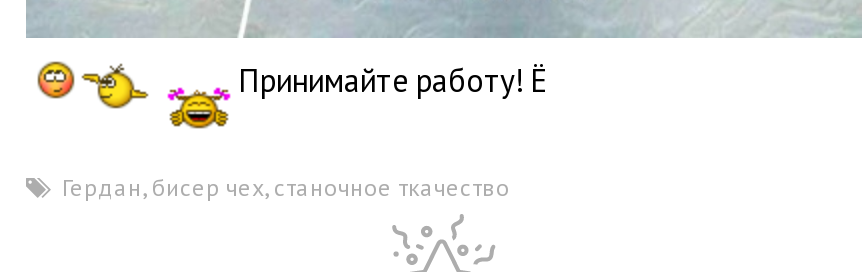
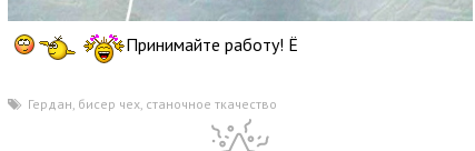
[162,62,232,132] [image] -> [82,33,122,71] [image]

